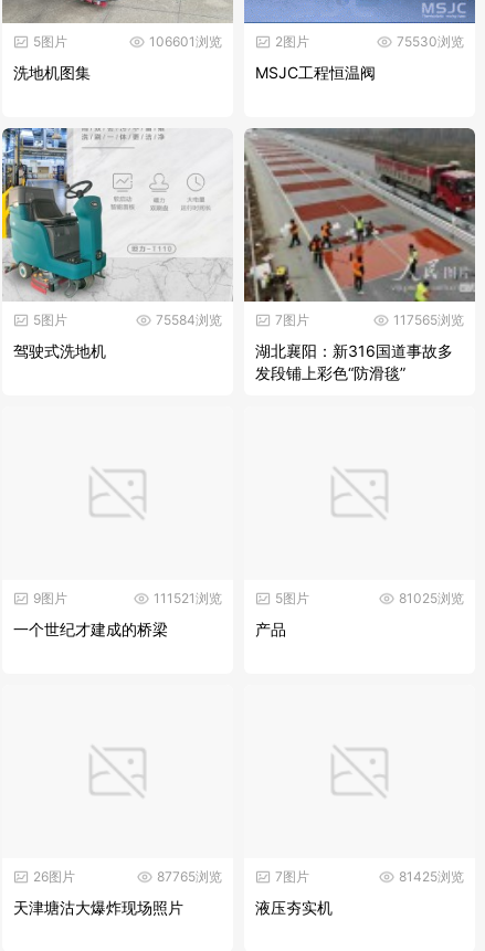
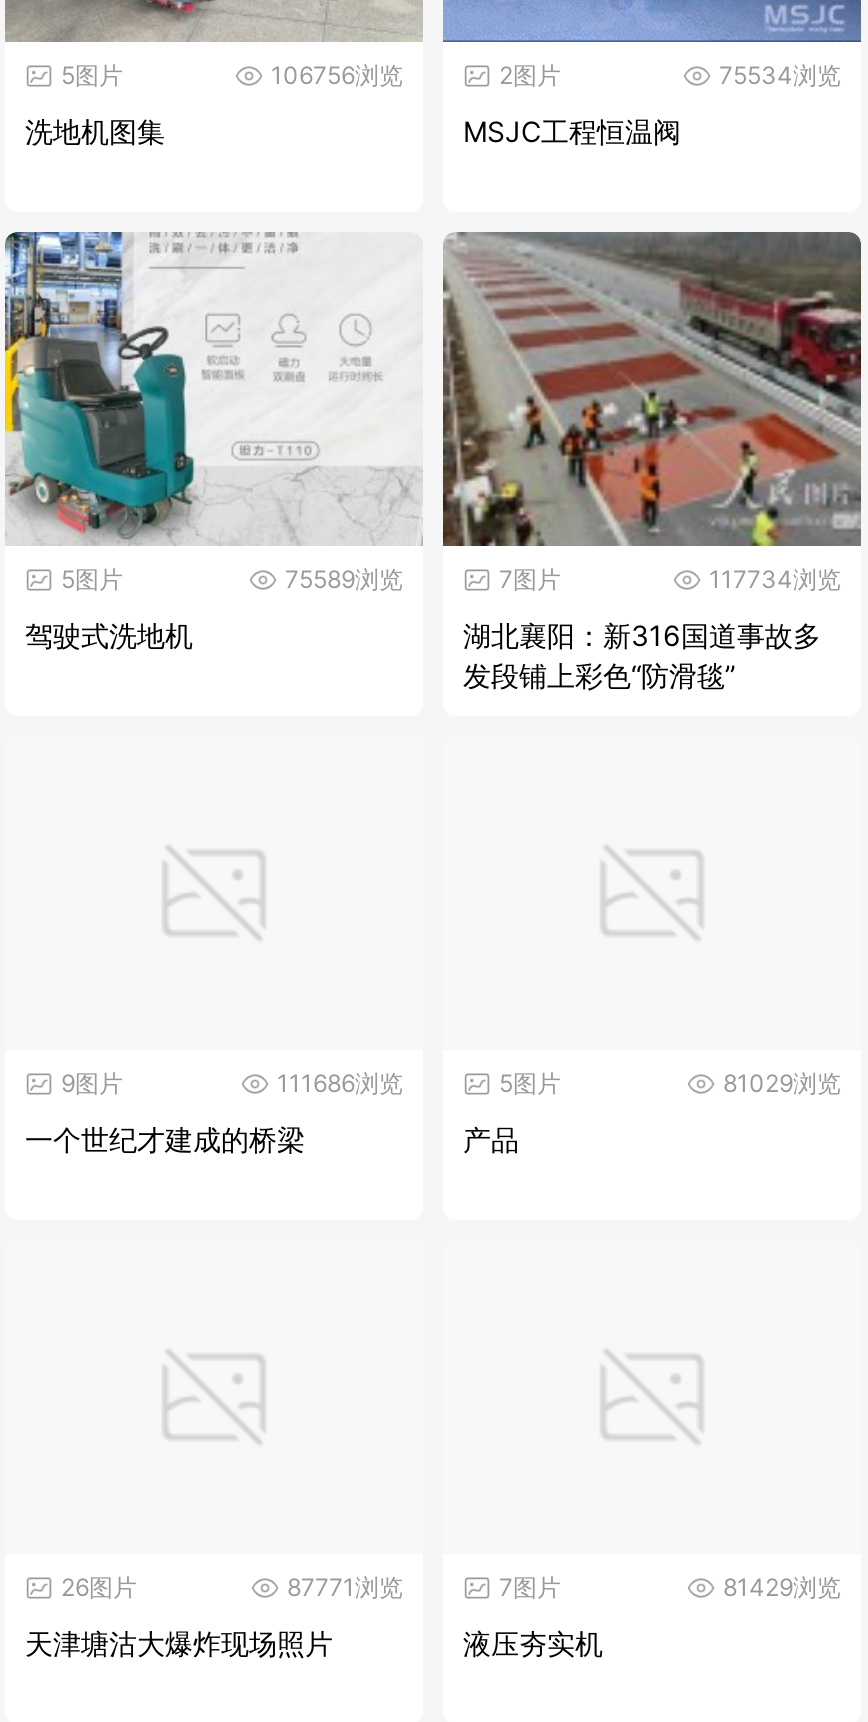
[149,33,222,50] 106601浏览 -> [271,60,403,90] 106756浏览
[397,33,464,50] 75530浏览 -> [719,60,841,90] 75534浏览
[156,311,222,328] 75584浏览 -> [285,564,403,594] 75589浏览
[393,311,464,328] 117565浏览 -> [709,564,841,594] 117734浏览
[154,590,222,606] 111521浏览 -> [277,1068,403,1098] 111686浏览
[399,590,464,606] 81025浏览 -> [723,1068,841,1098] 81029浏览
[157,868,222,884] 87765浏览 -> [287,1571,403,1601] 87771浏览
[399,868,464,884] 81425浏览 -> [723,1571,841,1601] 81429浏览

